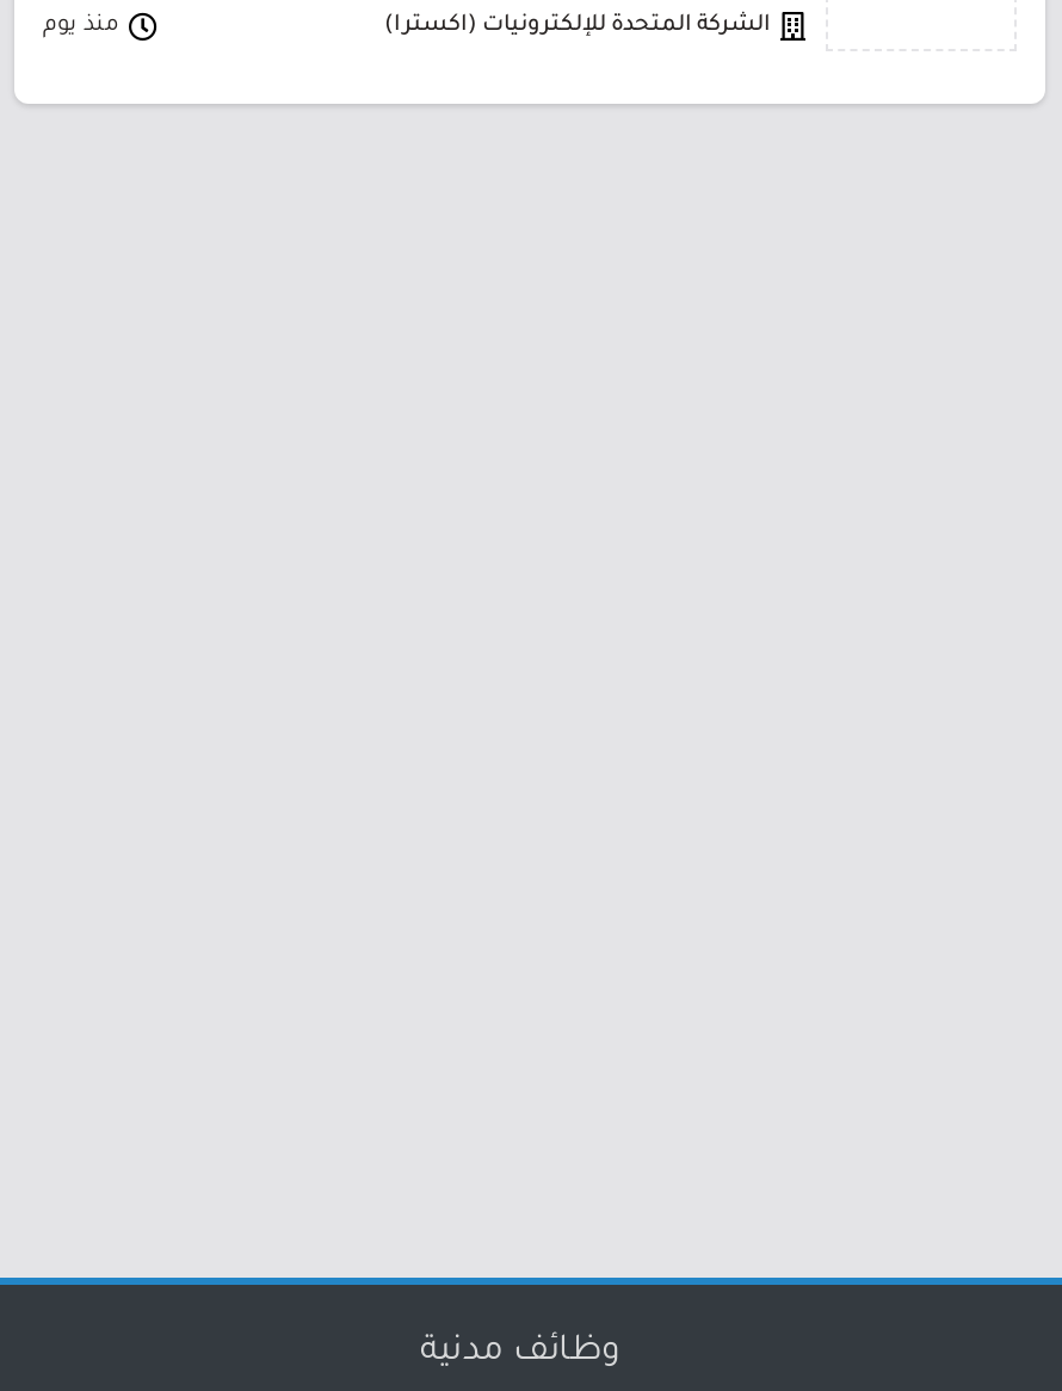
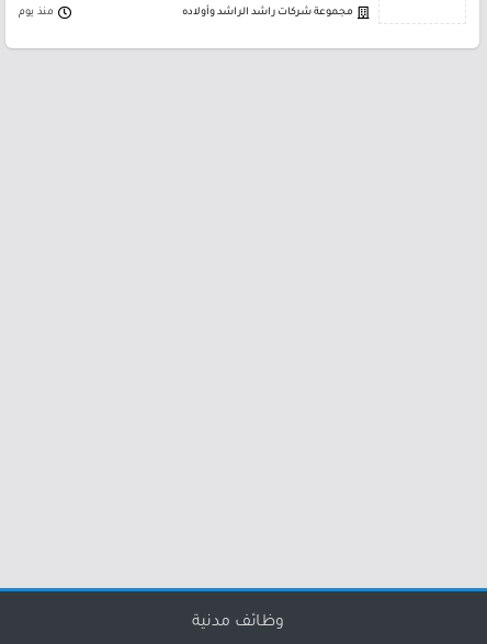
[384,13,771,39] الشركة المتحدة للإلكترونيات (اكسترا) -> [182,7,353,19] مجموعة شركات راشد الراشد وأولاده

